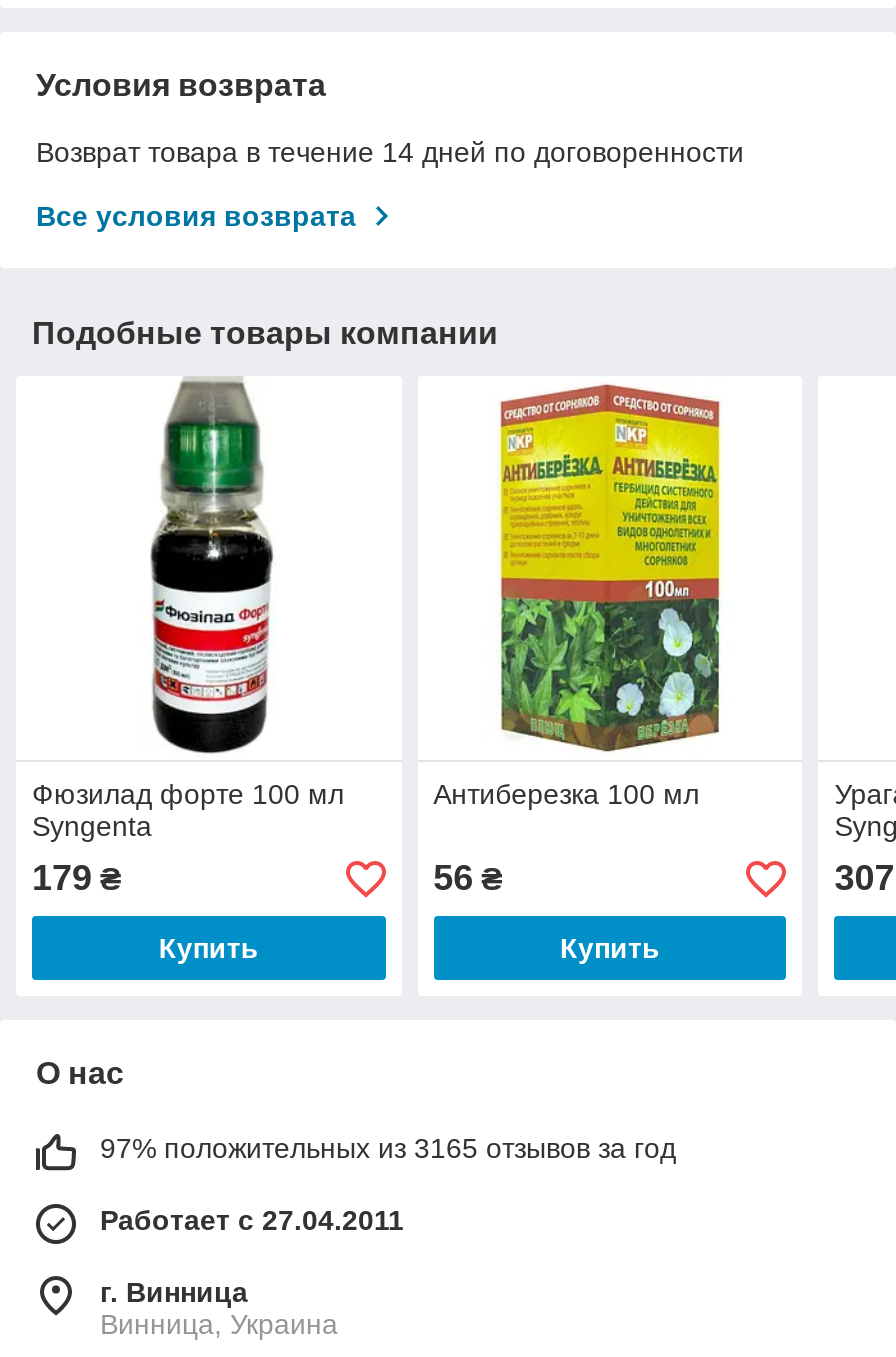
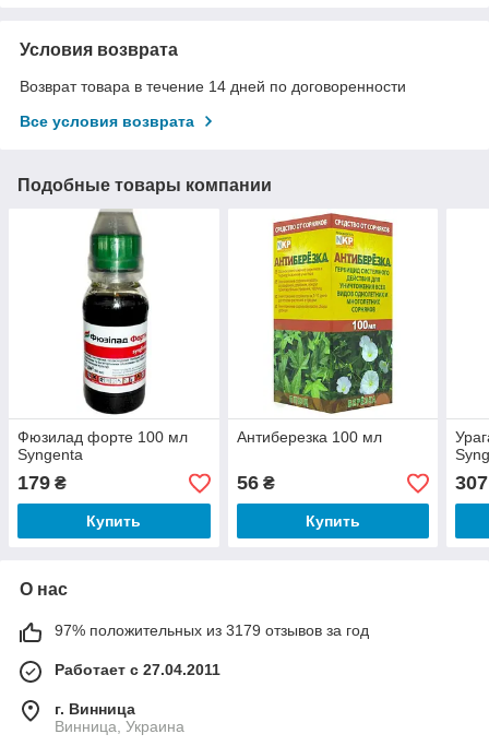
[100,1133,676,1165] 97% положительных из 3165 отзывов за год -> [55,622,369,639] 97% положительных из 3179 отзывов за год

